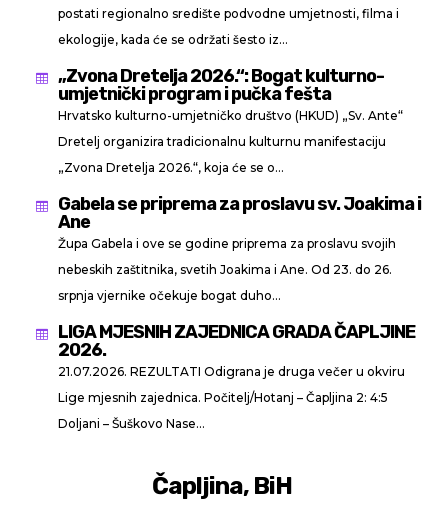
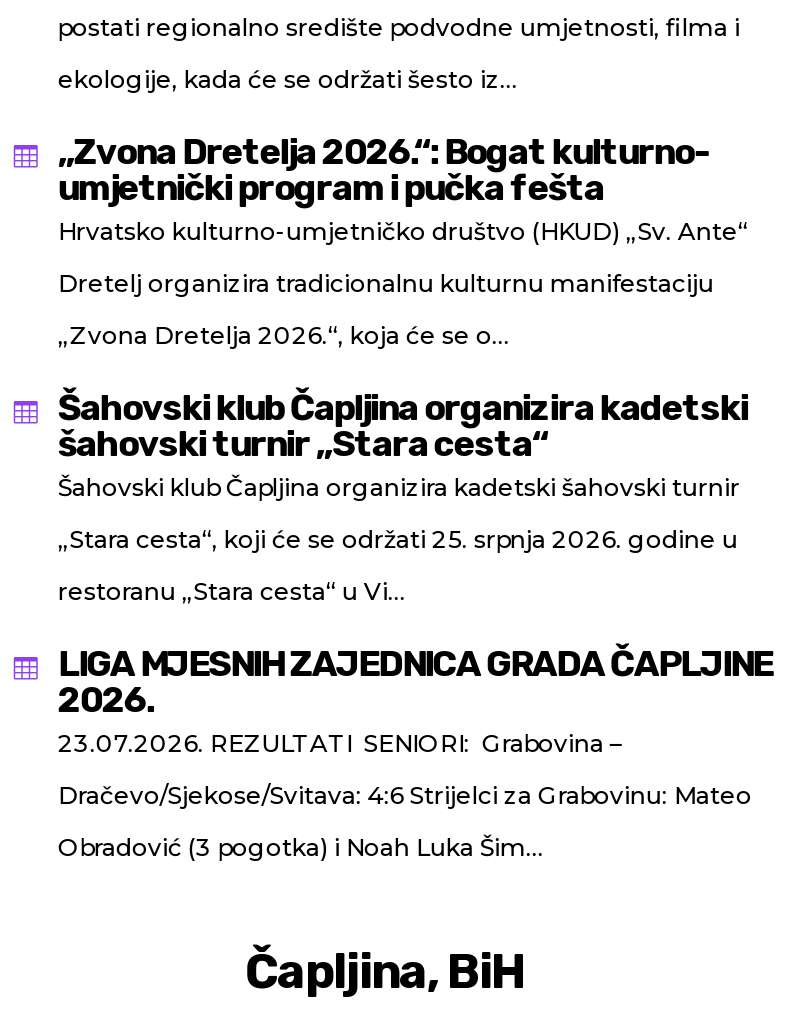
[58,193,421,251] Gabela se priprema za proslavu sv. Joakima i | Ane | Župa Gabela i ove se godine priprema za proslavu svojih -> [58,385,748,501] Šahovski klub Čapljina organizira kadetski | šahovski turnir „Stara cesta“ | Šahovski klub Čapljina organizira kadetski šahovski turnir
[58,262,392,277] nebeskih zaštitnika, svetih Joakima i Ane. Od 23. do 26. -> [58,523,738,553] „Stara cesta“, koji će se održati 25. srpnja 2026. godine u
[58,288,281,303] srpnja vjernike očekuje bogat duho... -> [58,575,406,605] restoranu „Stara cesta“ u Vi...
[58,364,405,379] 21.07.2026. REZULTATI Odigrana je druga večer u okviru -> [58,727,622,757] 23.07.2026. REZULTATI SENIORI: Grabovina –
[58,390,388,405] Lige mjesnih zajednica. Počitelj/Hotanj – Čapljina 2: 4:5 -> [58,779,752,809] Dračevo/Sjekose/Svitava: 4:6 Strijelci za Grabovinu: Mateo
[58,416,205,431] Doljani – Šuškovo Nase... -> [58,831,544,861] Obradović (3 pogotka) i Noah Luka Šim...

